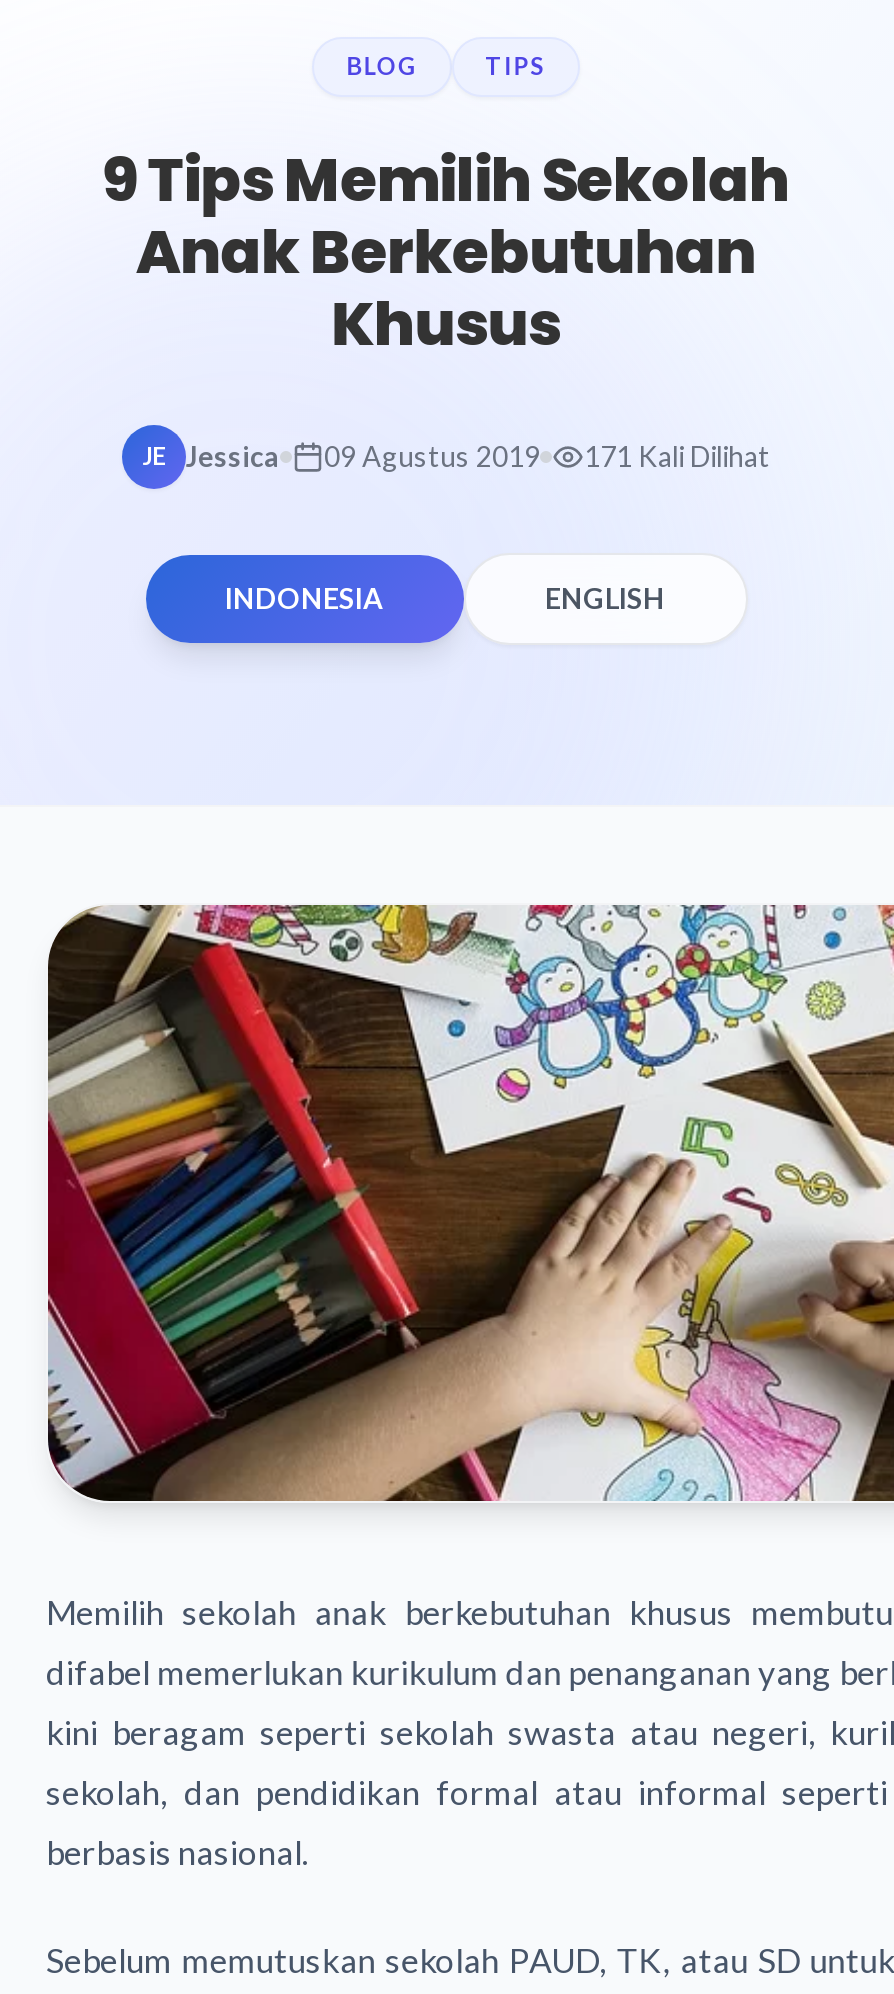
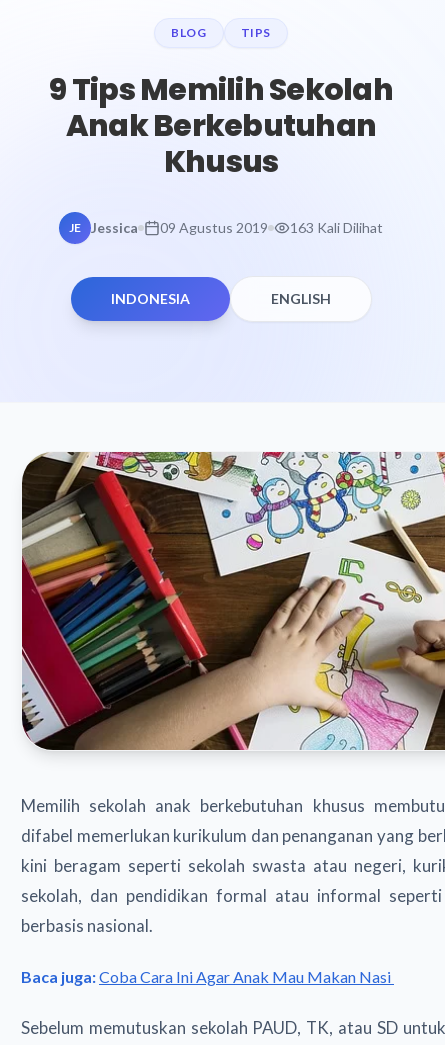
[142,439,770,473] JE Jessica 09 Agustus 2019 171 Kali Dilihat -> [69,219,383,236] JE Jessica 09 Agustus 2019 163 Kali Dilihat
none -> [21,967,394,986] Baca juga: Coba Cara Ini Agar Anak Mau Makan Nasi

